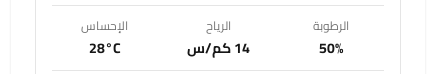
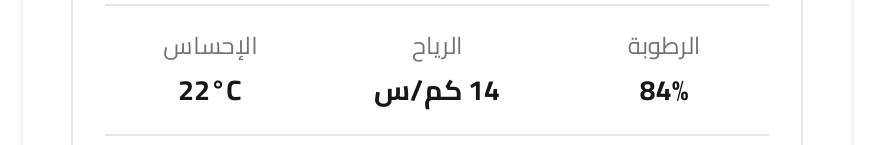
[89,35,121,61] 28°C -> [178,64,242,116] 22°C
[319,35,343,61] 50% -> [640,64,688,116] 84%

